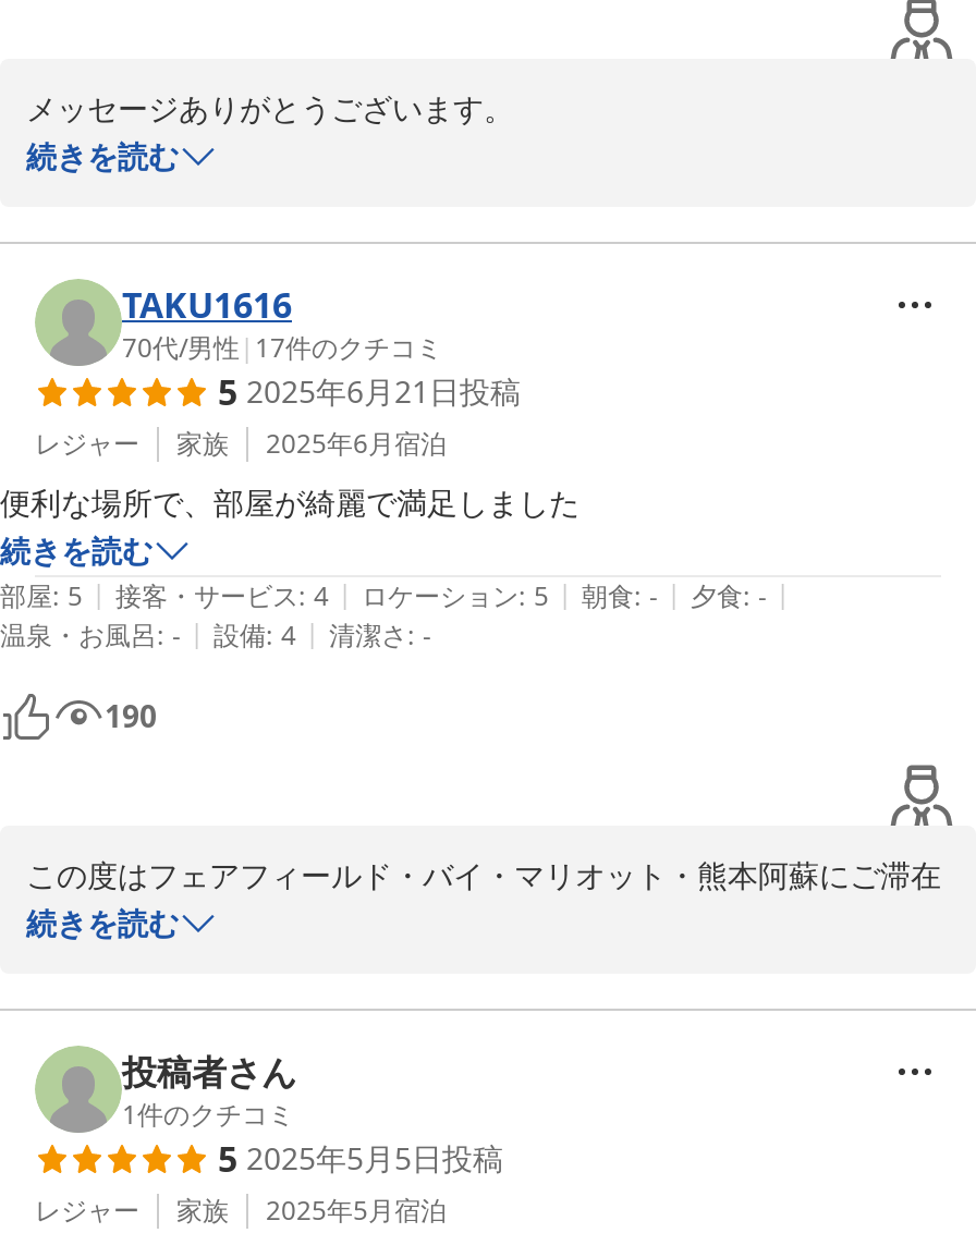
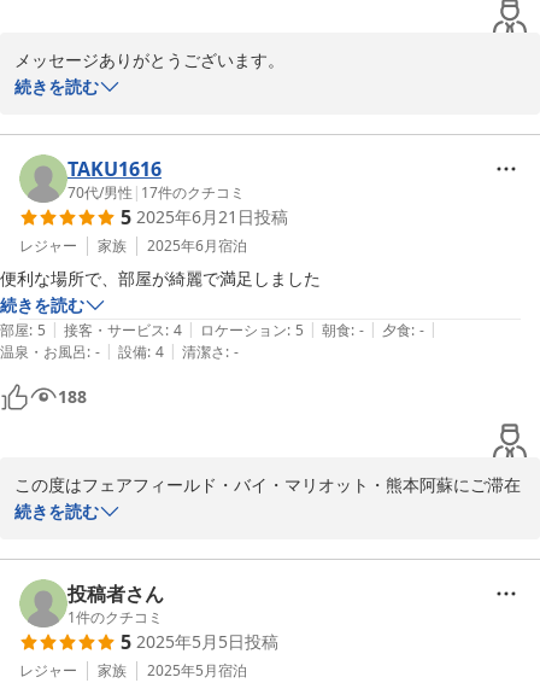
[105,695,157,736] 190 -> [58,385,87,408] 188

